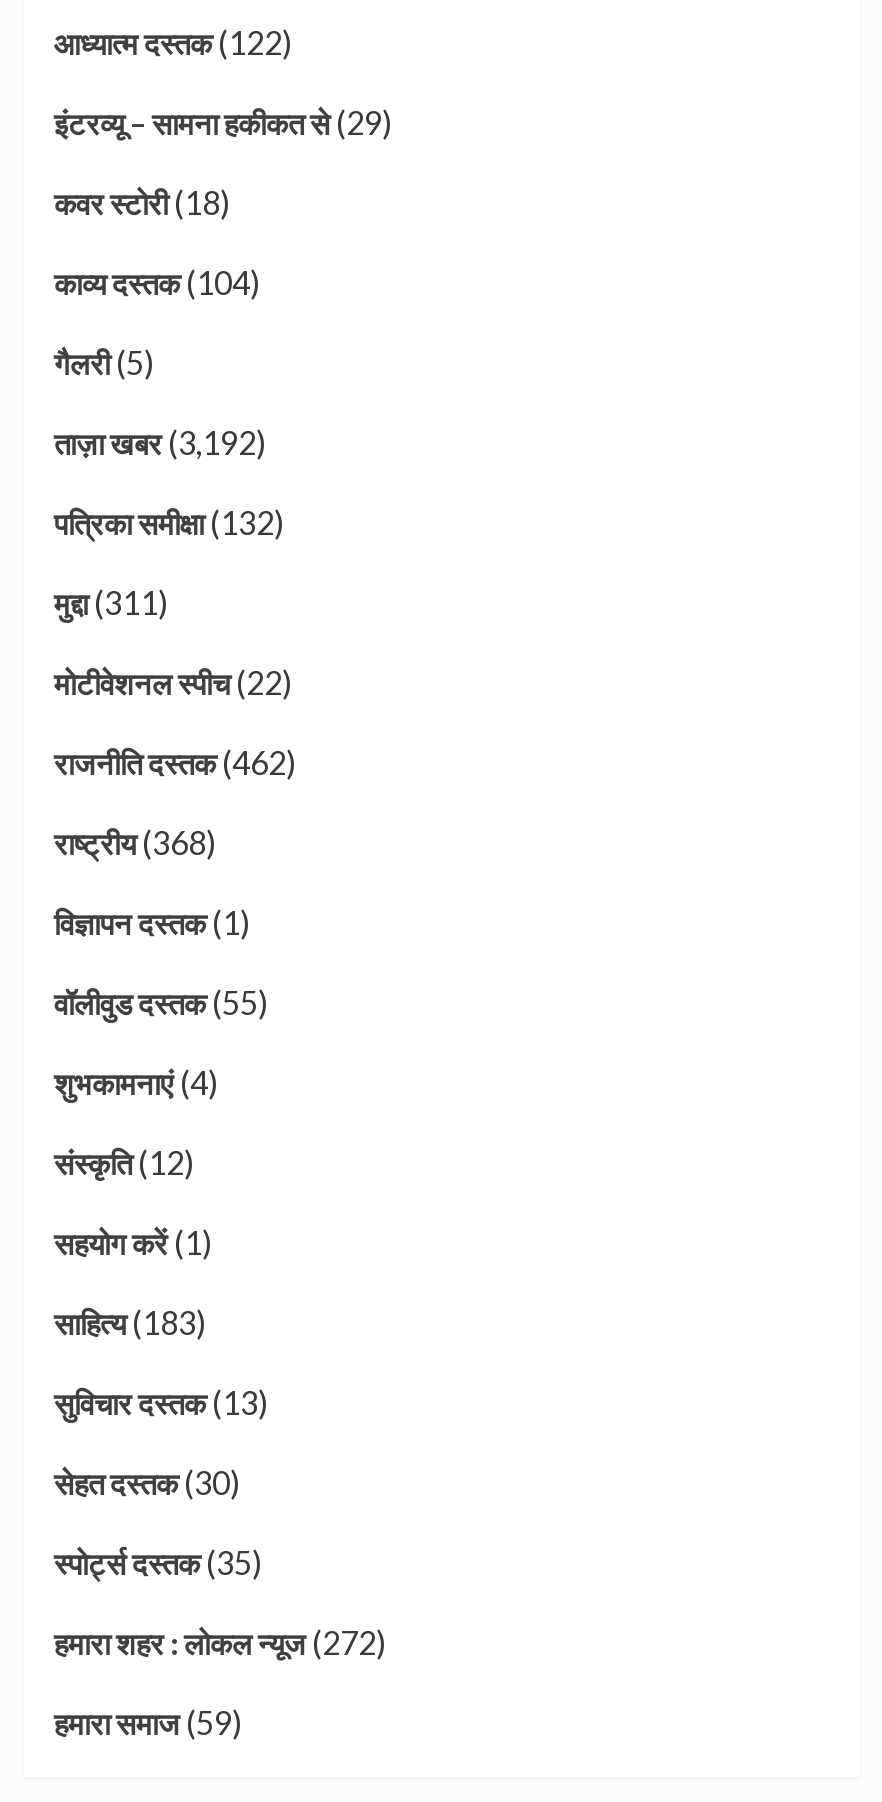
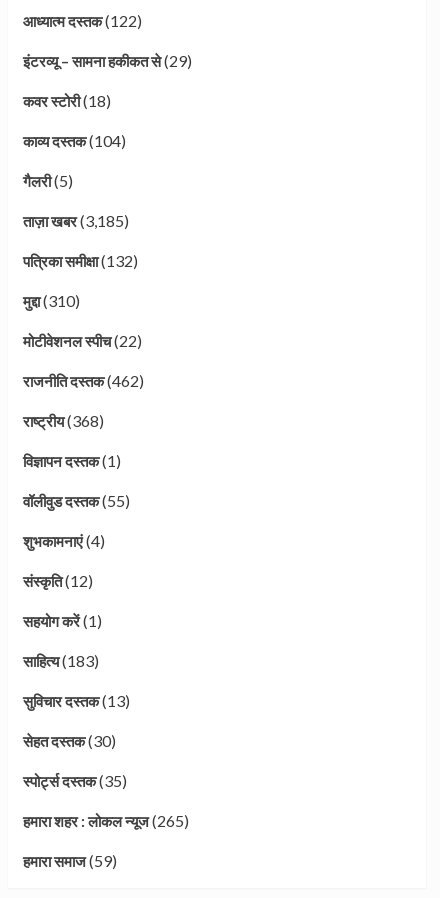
[54,423,266,461] ताज़ा खबर (3,192) -> [23,211,129,230] ताज़ा खबर (3,185)
[54,583,168,621] मुद्दा(311) -> [23,291,80,310] मुद्दा(310)
[54,1623,386,1661] हमारा शहर : लोकल न्यूज (272) -> [23,811,189,830] हमारा शहर : लोकल न्यूज (265)

